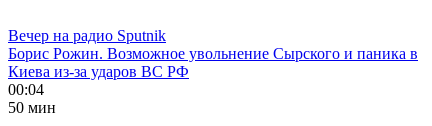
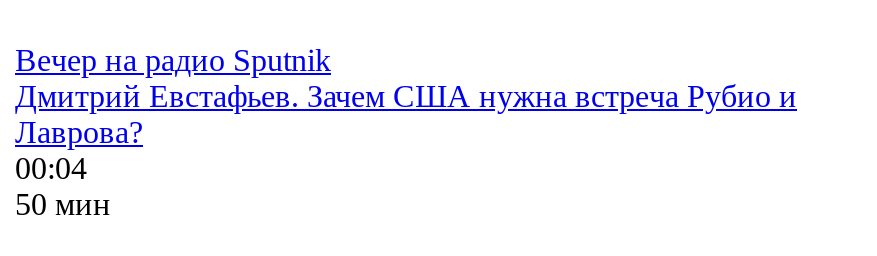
[8,45,418,80] Борис Рожин. Возможное увольнение Сырского и паника в | Киева из-за ударов ВС РФ -> [15,79,797,149] Дмитрий Евстафьев. Зачем США нужна встреча Рубио и | Лаврова?

